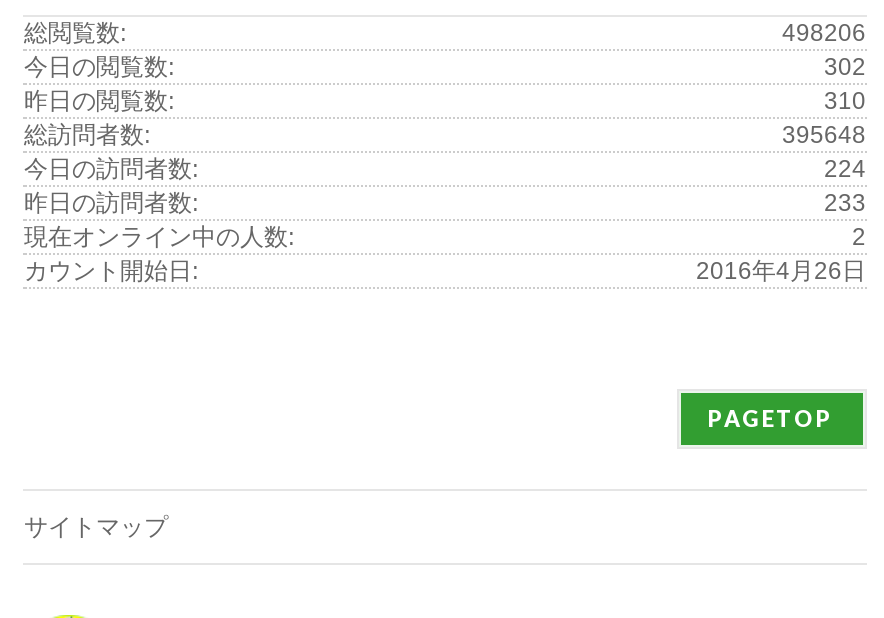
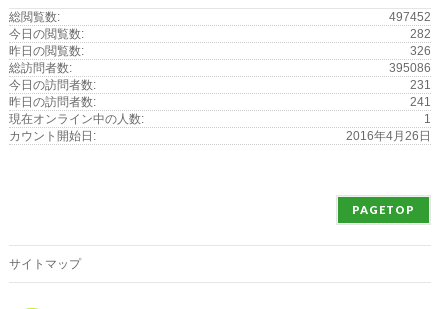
[782,20,866,48] 498206 -> [388,10,430,24] 497452
[824,54,866,82] 302 -> [409,27,430,41] 282
[824,88,866,116] 310 -> [409,44,430,58] 326
[782,122,866,150] 395648 -> [388,61,430,75] 395086
[824,156,866,184] 224 -> [409,78,430,92] 231
[824,190,866,218] 233 -> [409,95,430,109] 241
[852,224,866,252] 2 -> [423,112,430,126] 1

